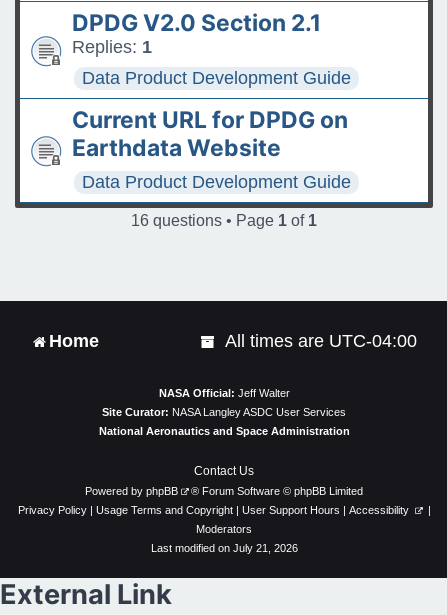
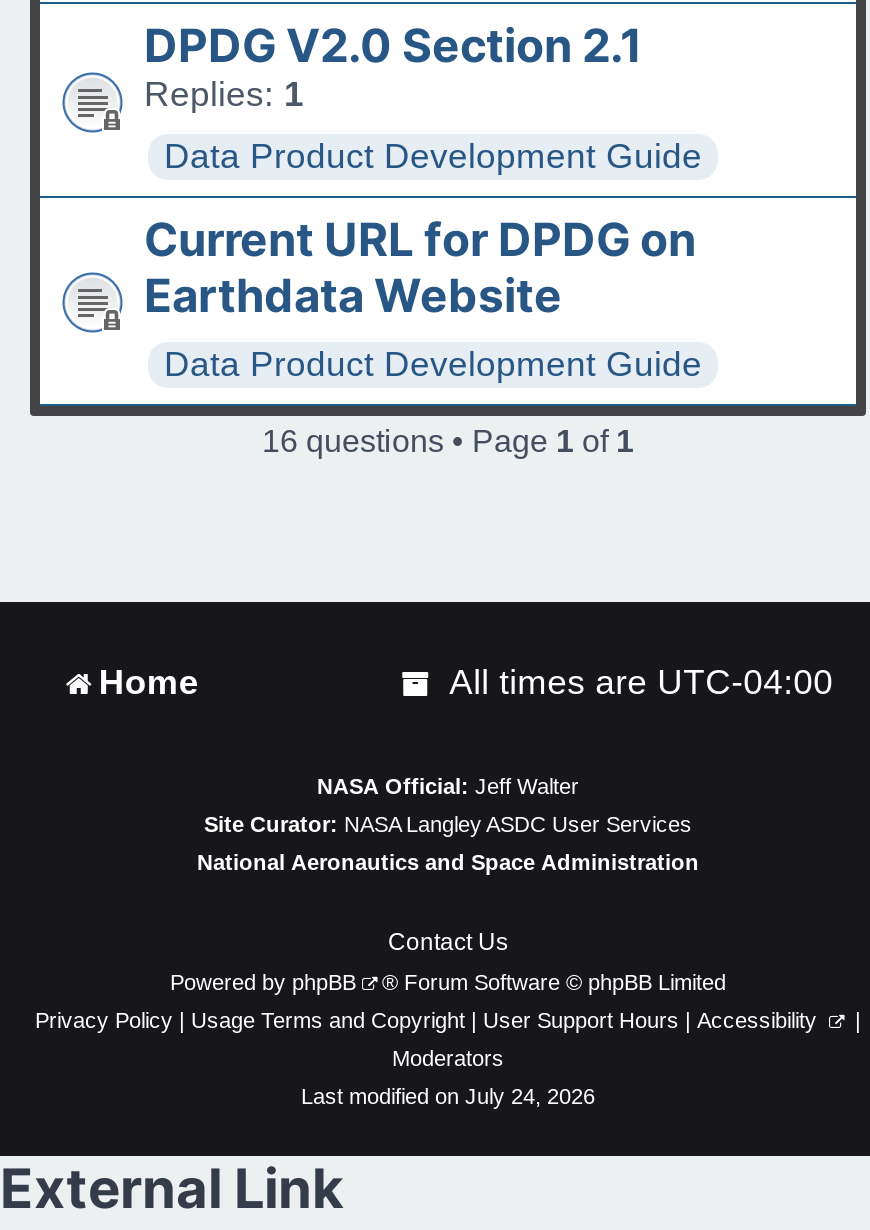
[150,541,297,553] Last modified on July 21, 2026 -> [301,1083,595,1107] Last modified on July 24, 2026

